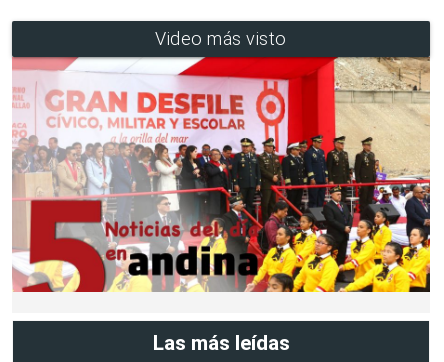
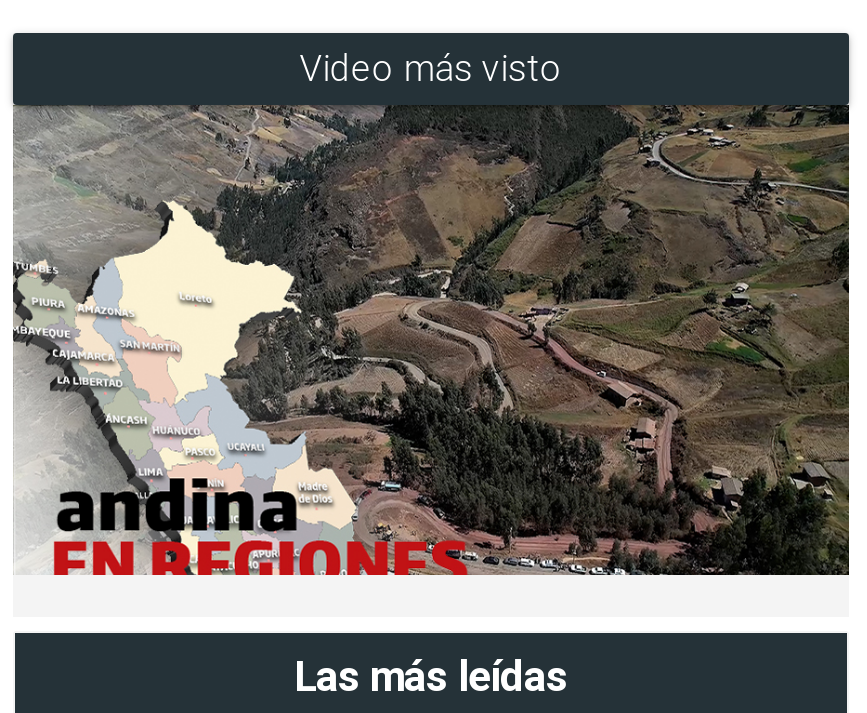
[12,56,431,293] [image] -> [11,105,851,577] [image]

